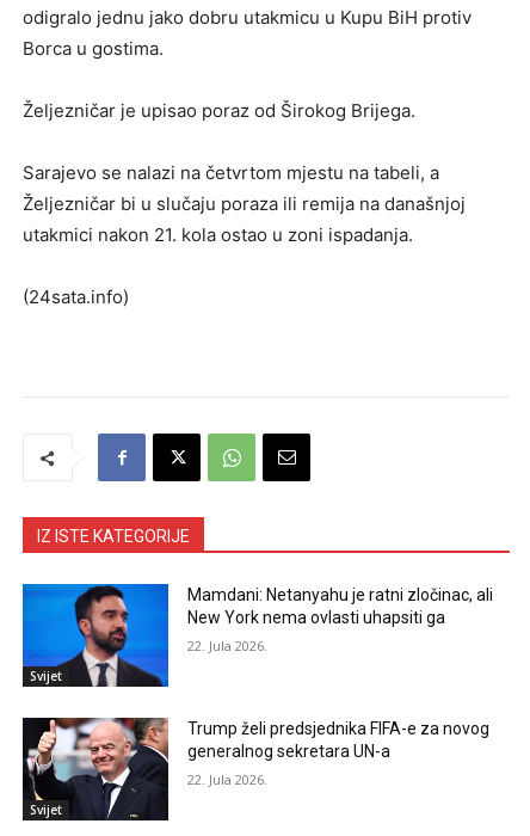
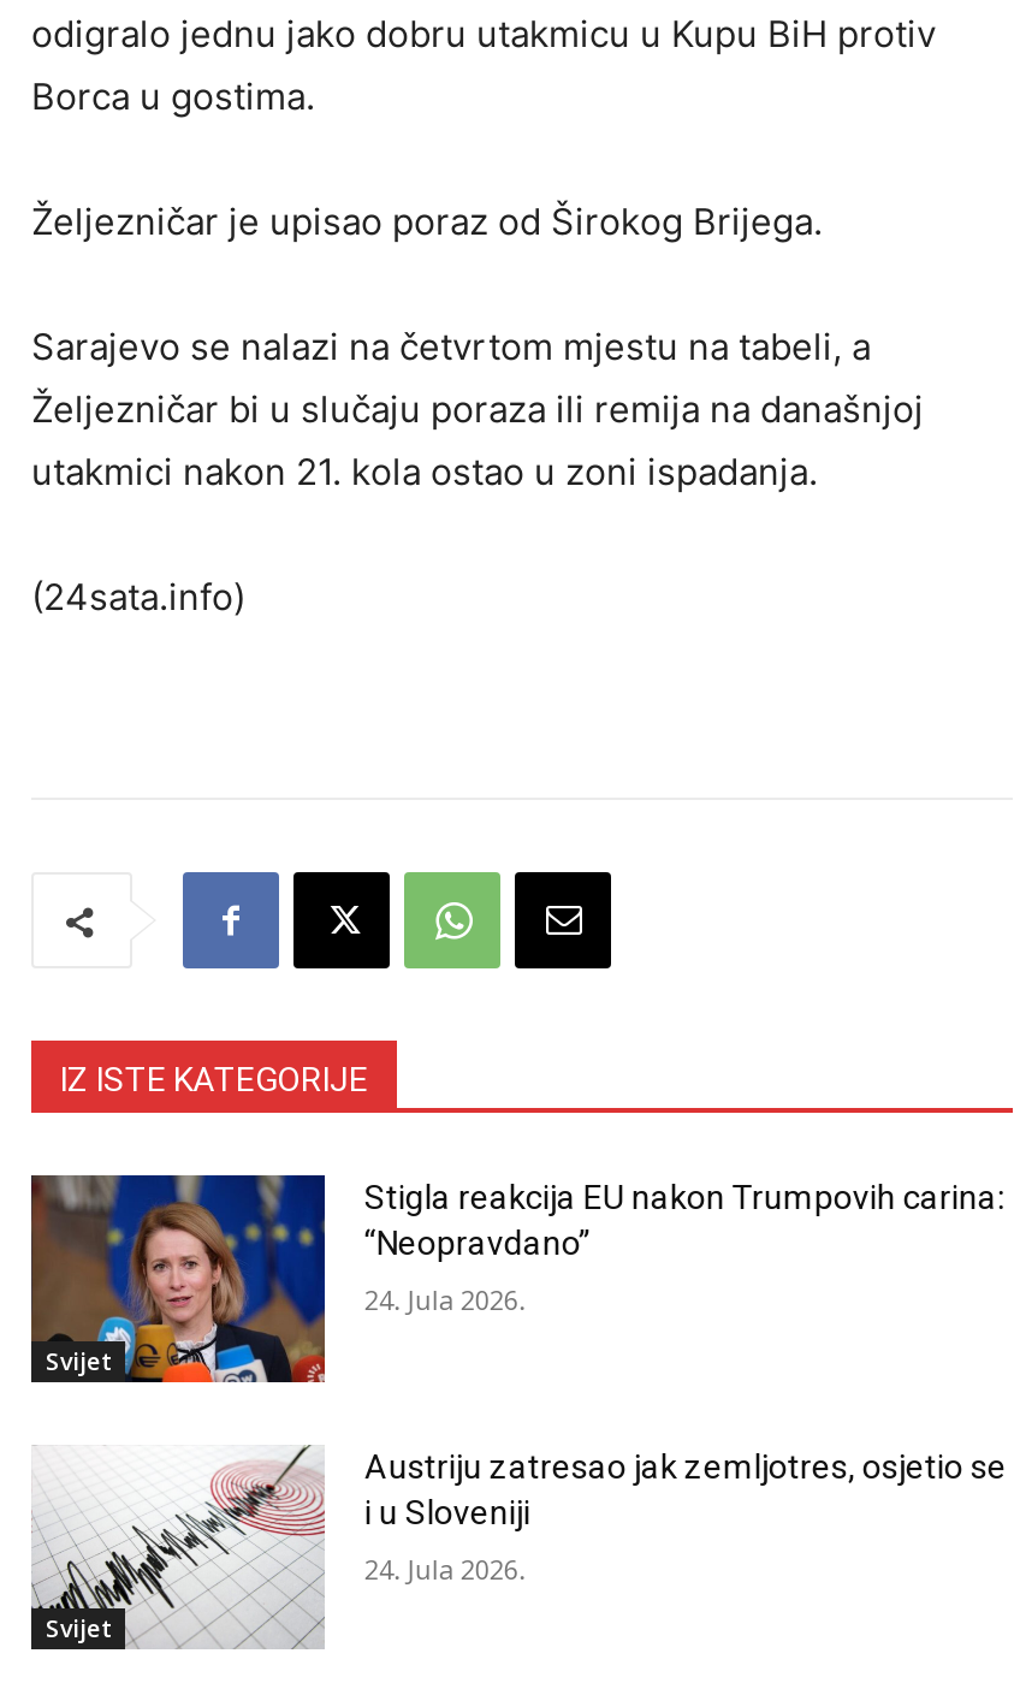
[21,583,493,688] [image] | Mamdani: Netanyahu je ratni zločinac, ali | New York nema ovlasti uhapsiti ga -> [29,1173,1004,1385] [image] | Stigla reakcija EU nakon Trumpovih carina: | “Neopravdano”
[188,637,268,655] 22. Jula 2026. -> [364,1282,525,1318] 24. Jula 2026.
[21,717,490,822] [image] | Trump želi predsjednika FIFA-e za novog | generalnog sekretara UN-a -> [31,1445,1007,1652] [image] | Austriju zatresao jak zemljotres, osjetio se | i u Sloveniji
[188,770,268,788] 22. Jula 2026. -> [364,1550,525,1587] 24. Jula 2026.

